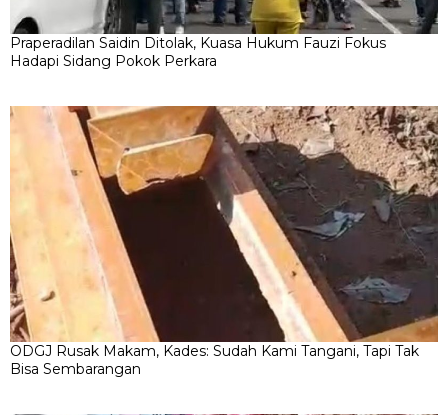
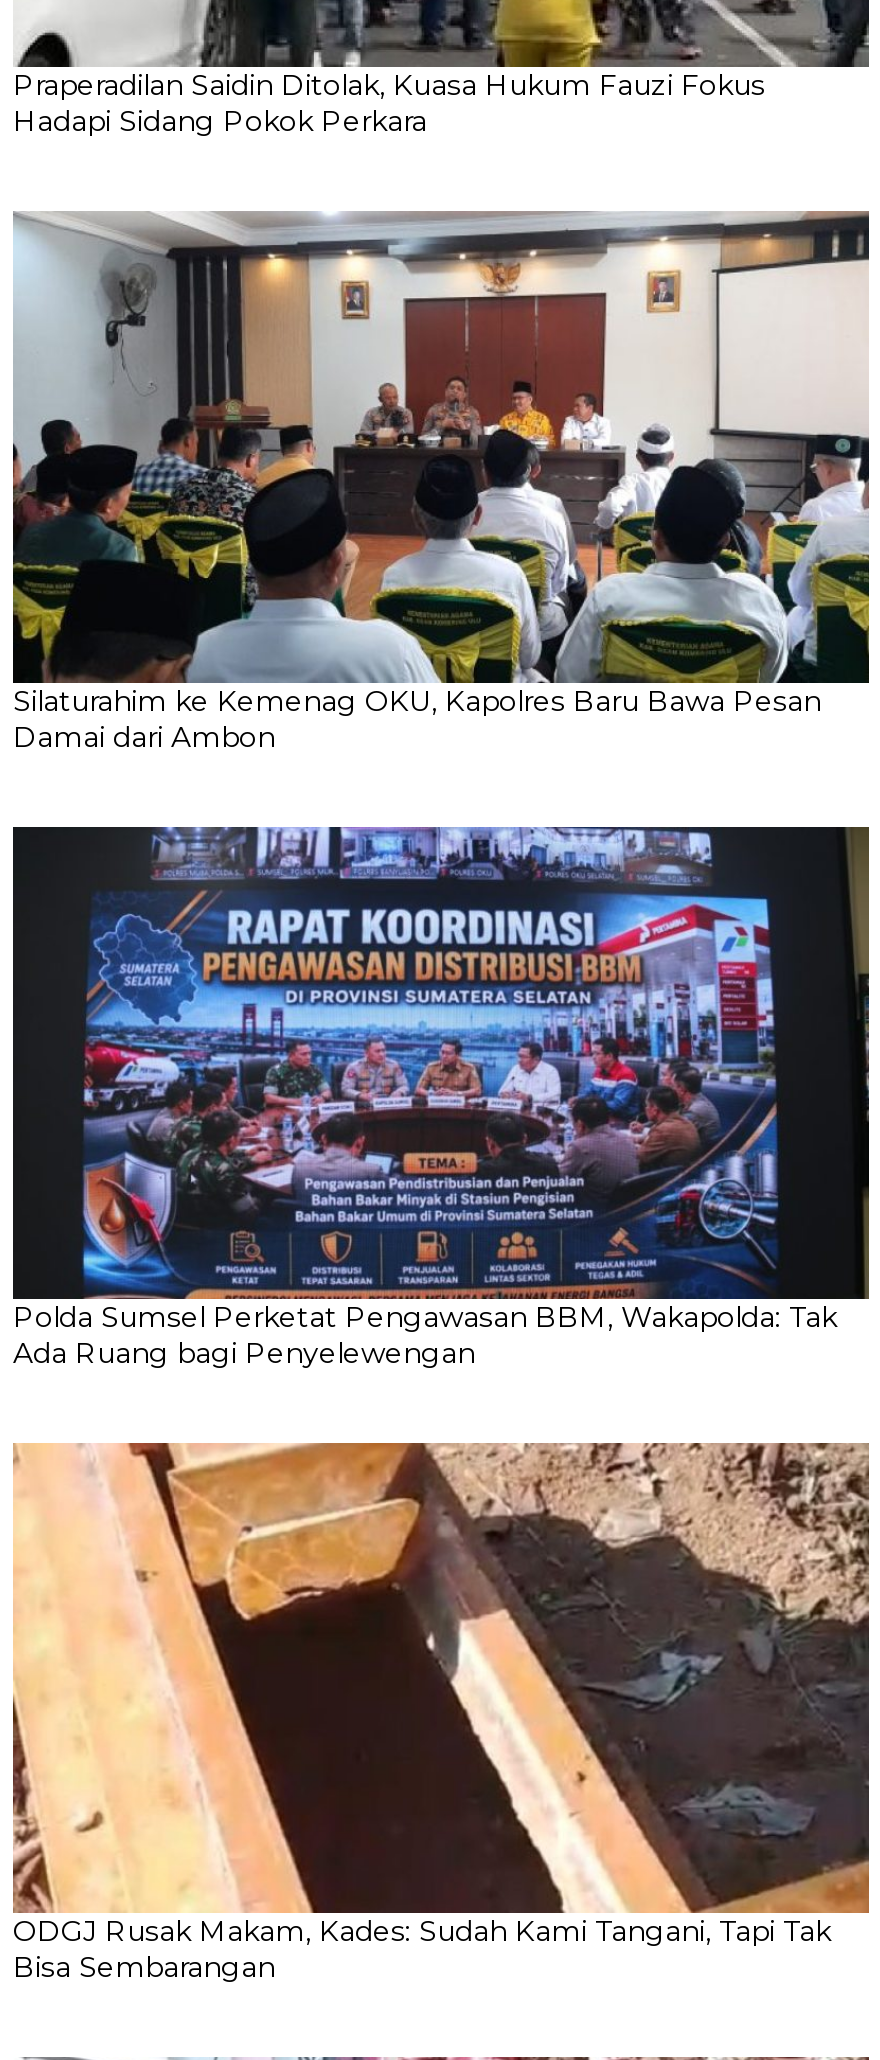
none -> [11,210,871,755] [image] | Silaturahim ke Kemenag OKU, Kapolres Baru Bawa Pesan | Damai dari Ambon
none -> [11,824,869,1371] [image] | Polda Sumsel Perketat Pengawasan BBM, Wakapolda: Tak | Ada Ruang bagi Penyelewengan

